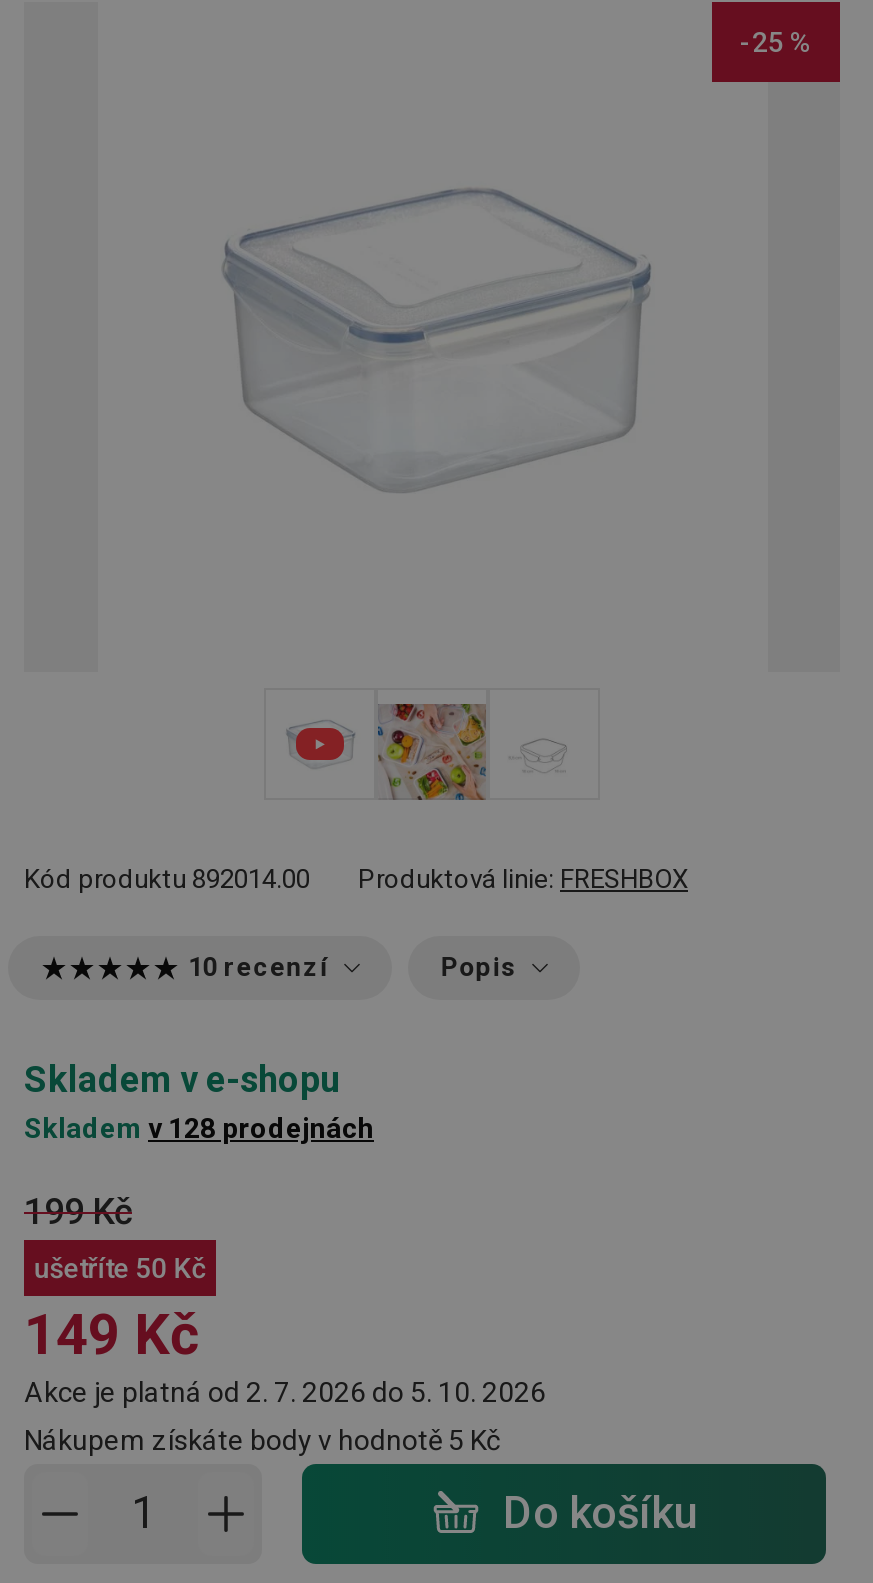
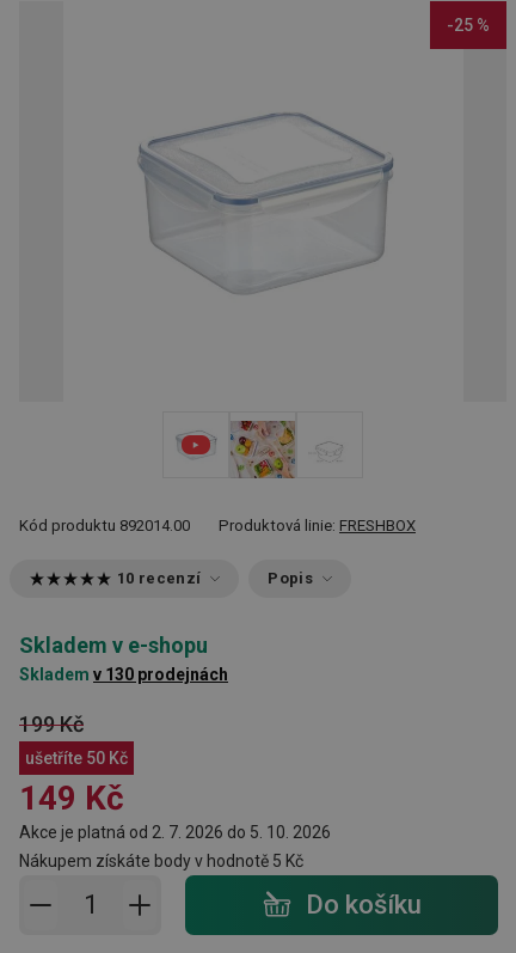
[24,1112,374,1144] Skladem v 128 prodejnách -> [19,665,228,684] Skladem v 130 prodejnách

